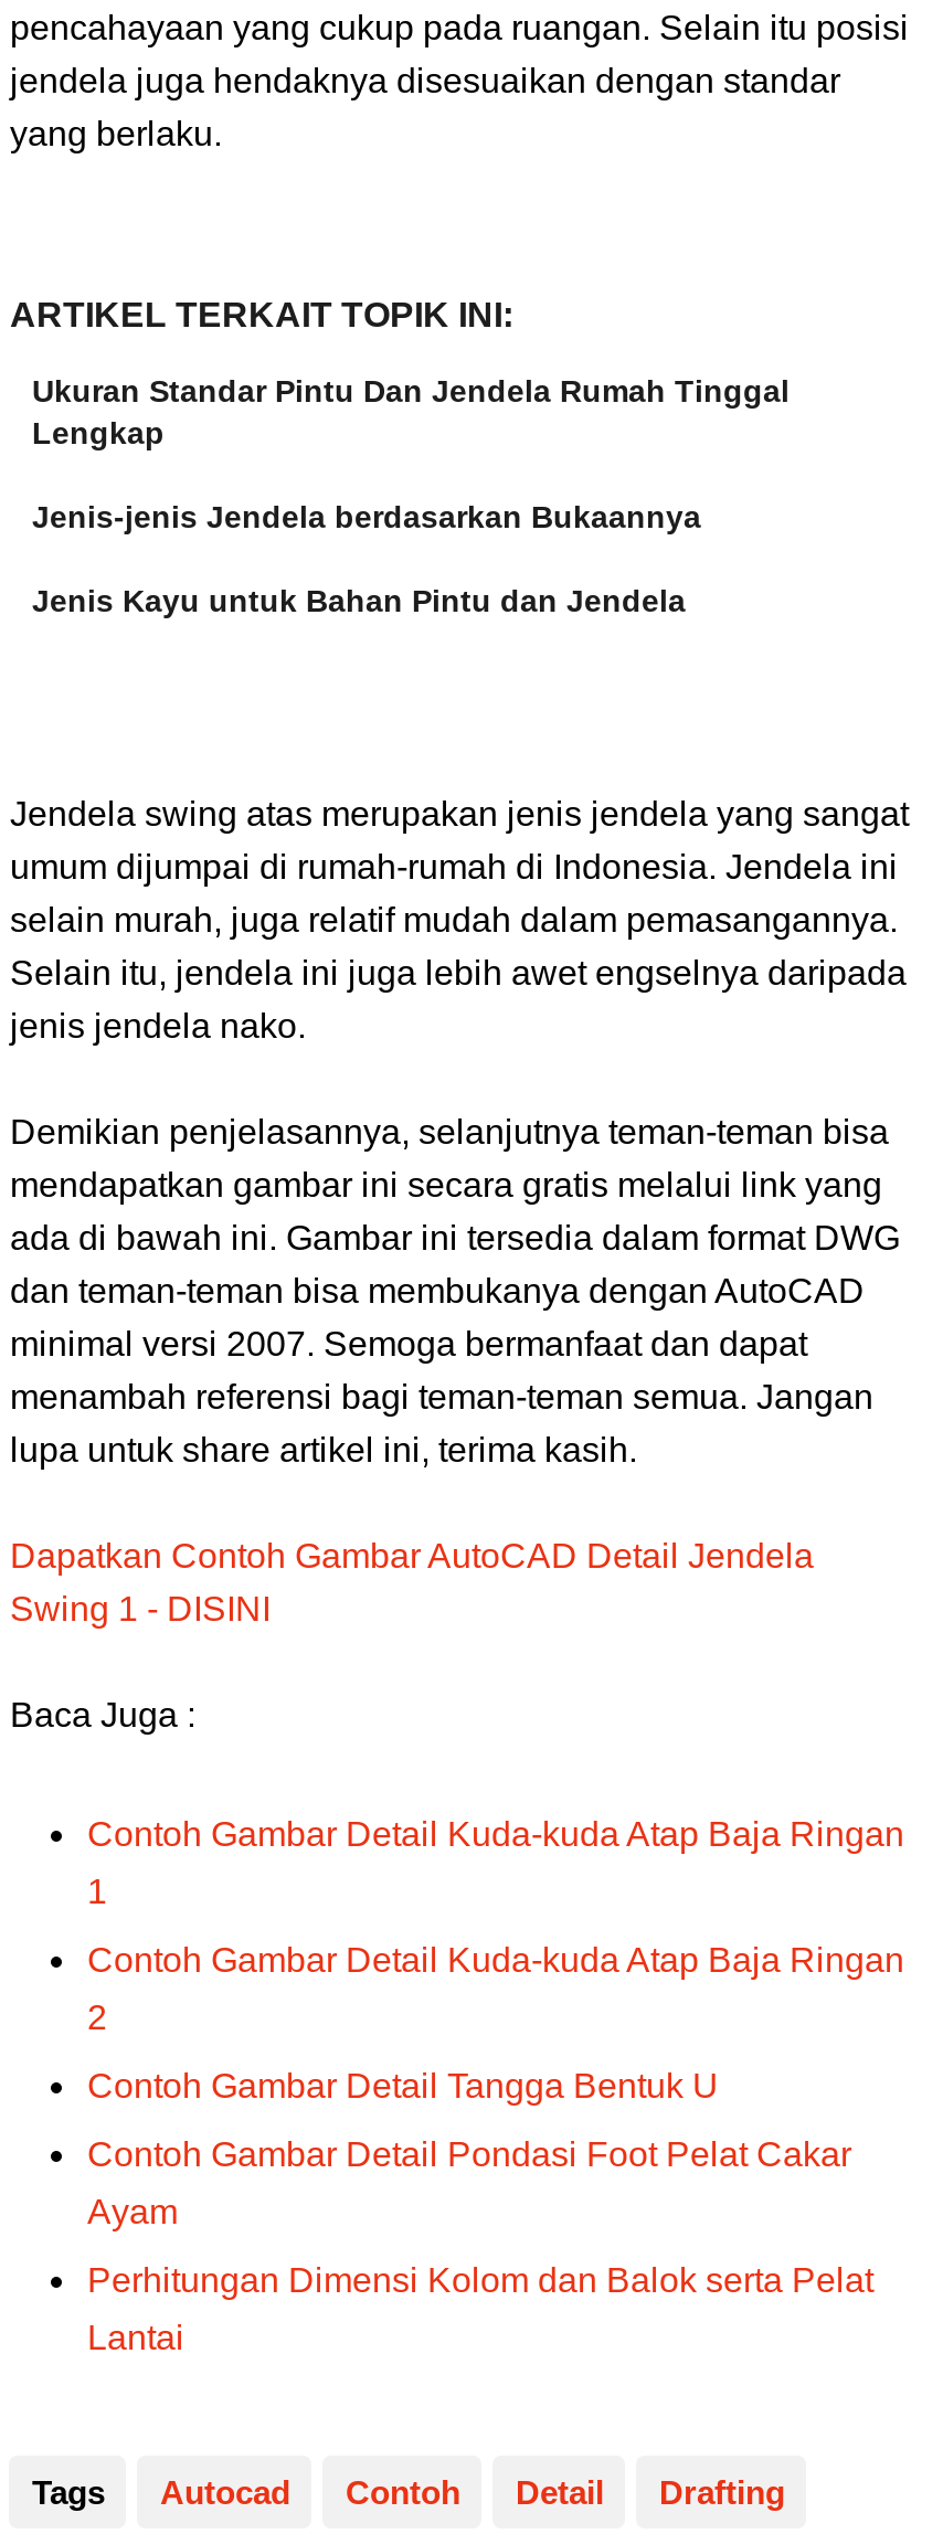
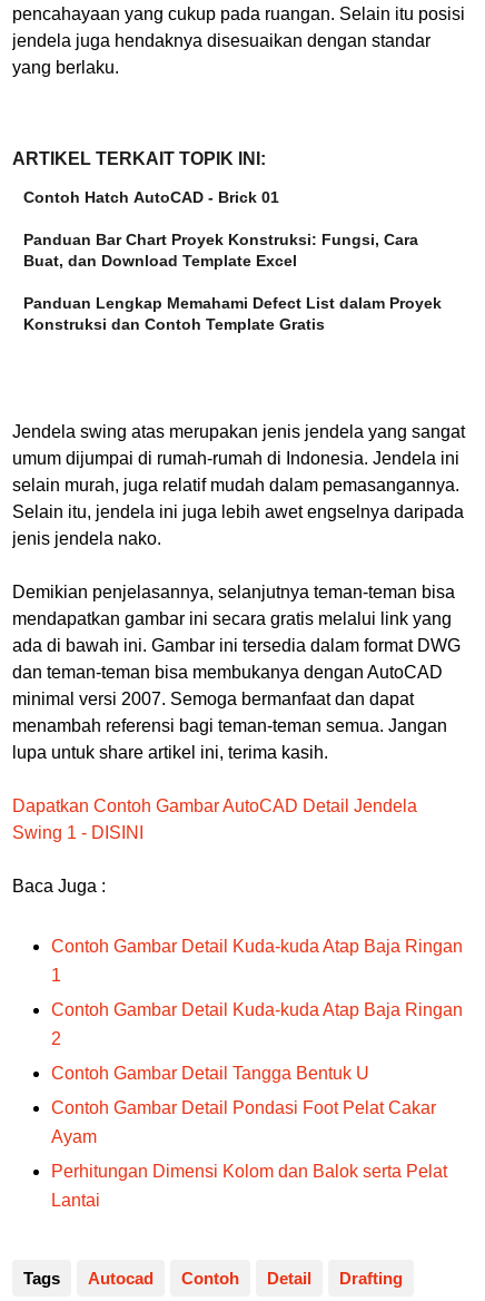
[32,374,790,451] Ukuran Standar Pintu Dan Jendela Rumah Tinggal | Lengkap -> [24,188,280,206] Contoh Hatch AutoCAD - Brick 01
[32,500,701,535] Jenis-jenis Jendela berdasarkan Bukaannya -> [24,231,419,270] Panduan Bar Chart Proyek Konstruksi: Fungsi, Cara | Buat, dan Download Template Excel
[32,583,686,619] Jenis Kayu untuk Bahan Pintu dan Jendela -> [24,294,442,333] Panduan Lengkap Memahami Defect List dalam Proyek | Konstruksi dan Contoh Template Gratis

